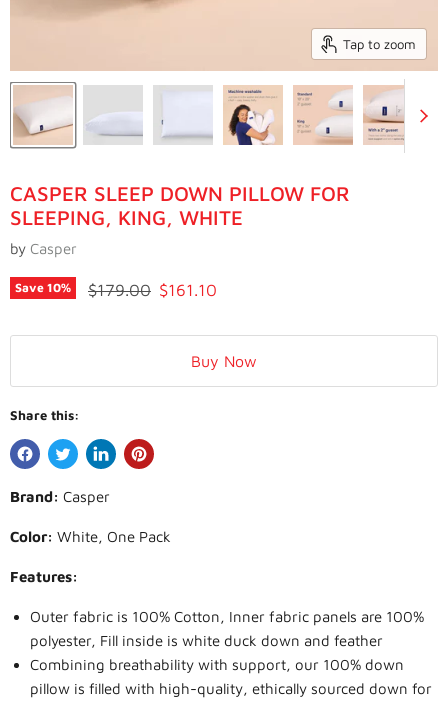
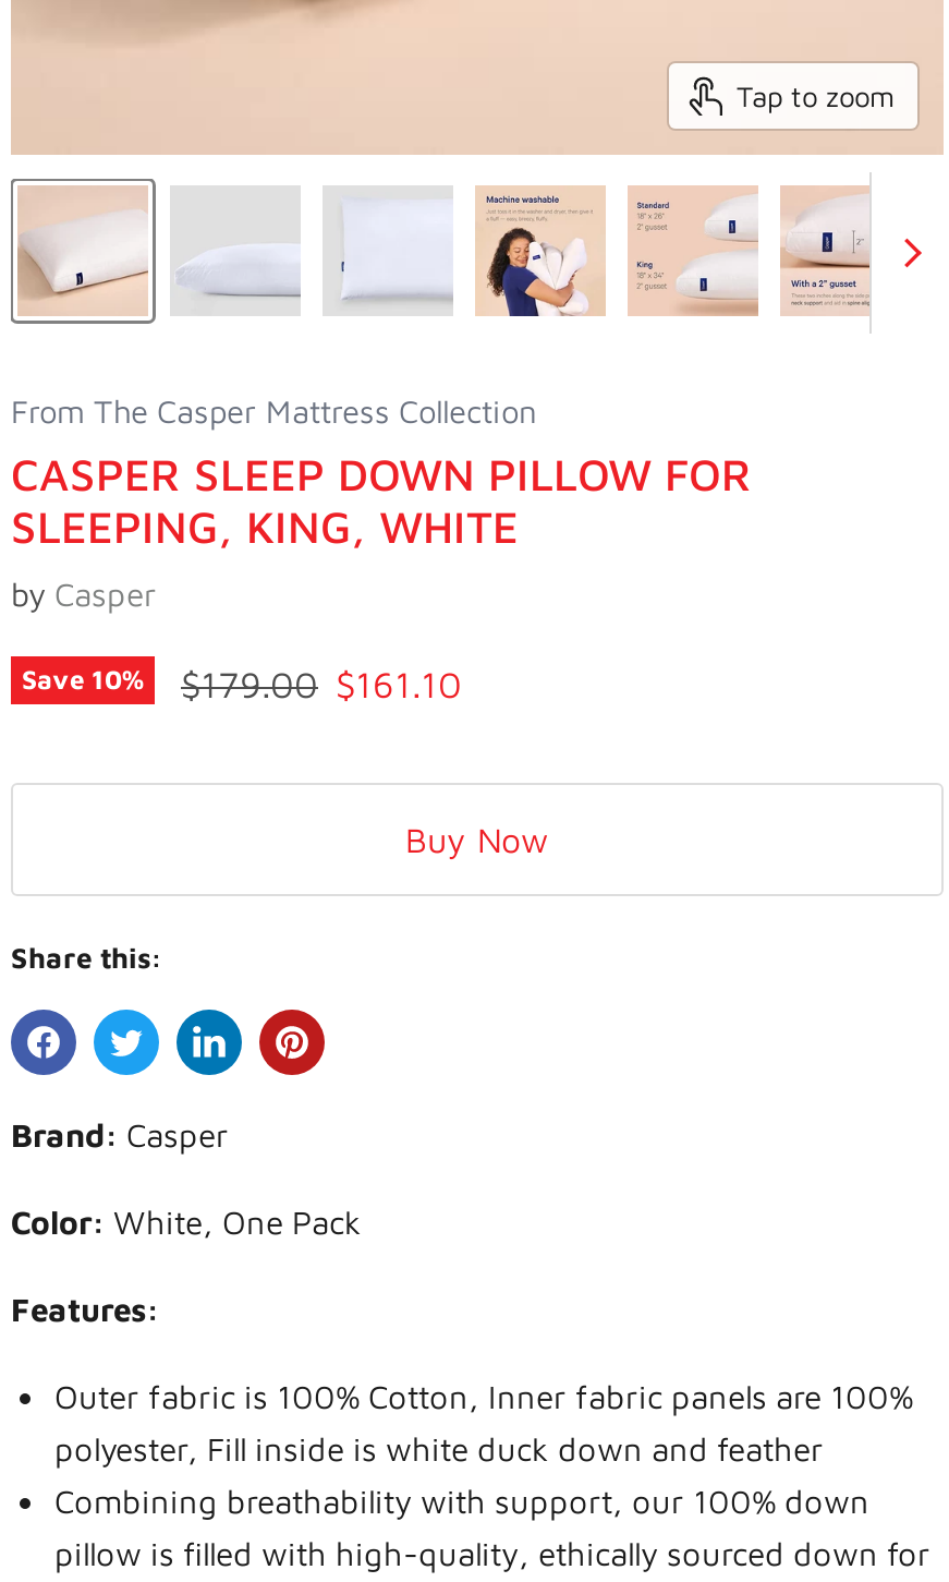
none -> [11,393,536,430] From The Casper Mattress Collection

